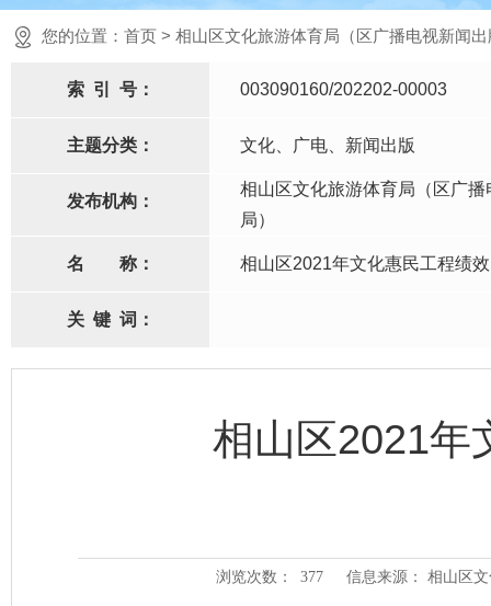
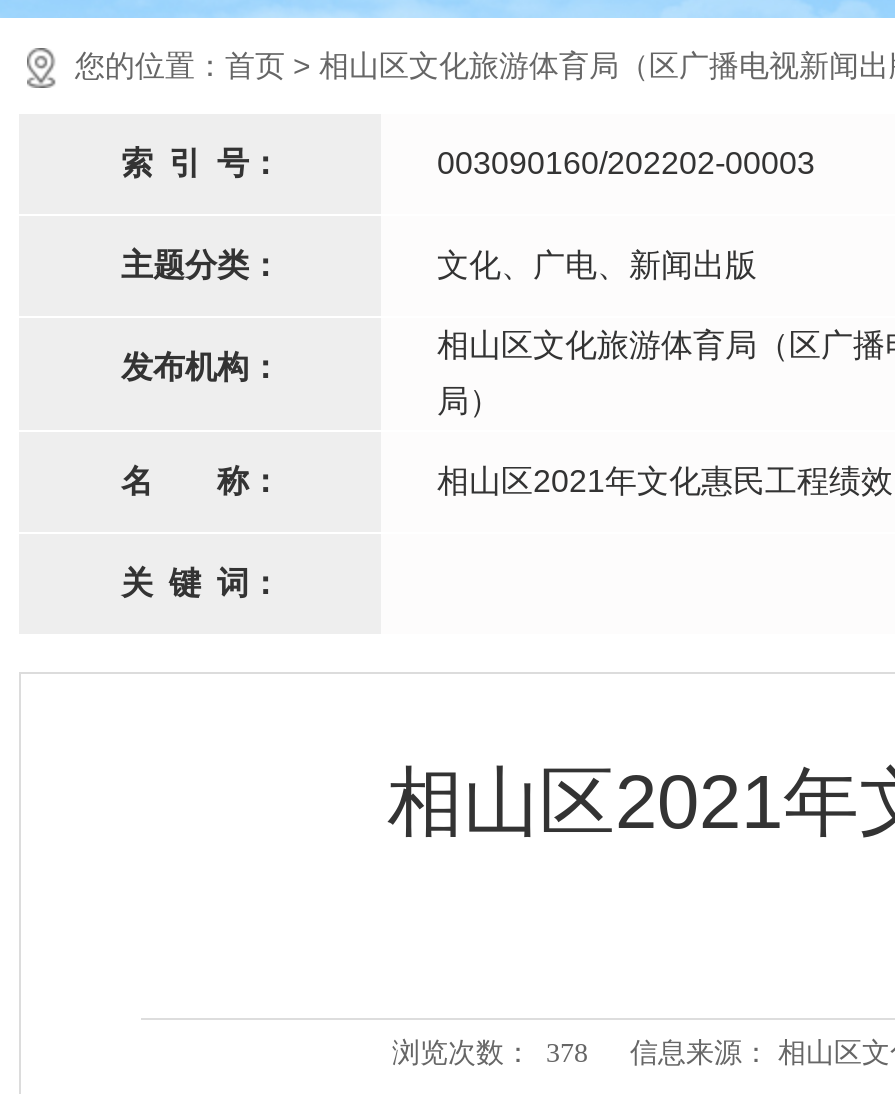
[215,569,323,585] 浏览次数： 377 -> [392,1038,588,1068] 浏览次数： 378

